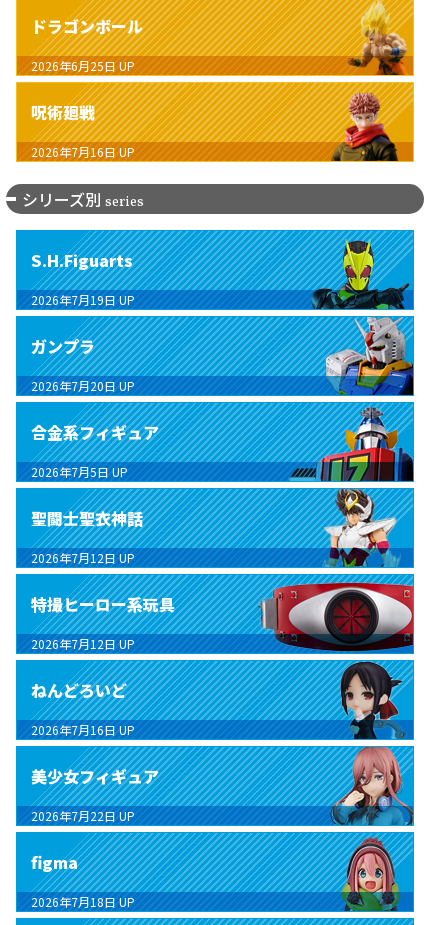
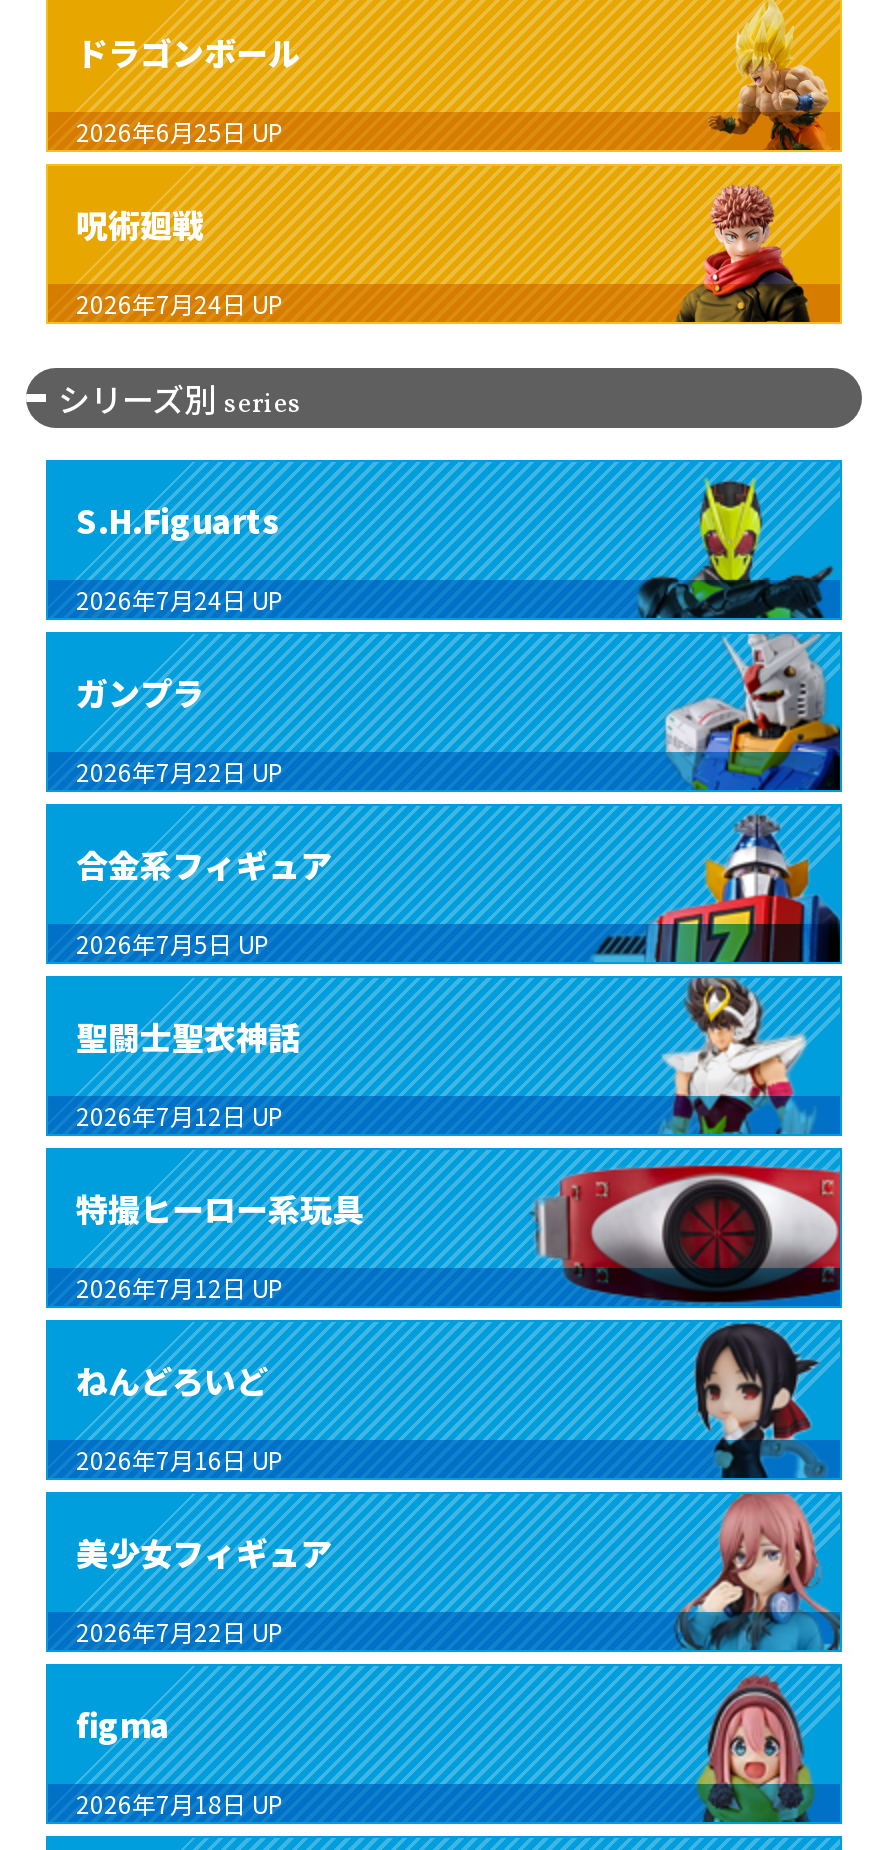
[31,143,135,160] 2026年7月16日 UP -> [76,286,284,320] 2026年7月24日 UP
[31,291,135,308] 2026年7月19日 UP -> [76,582,284,616] 2026年7月24日 UP
[31,377,135,394] 2026年7月20日 UP -> [76,754,284,788] 2026年7月22日 UP

